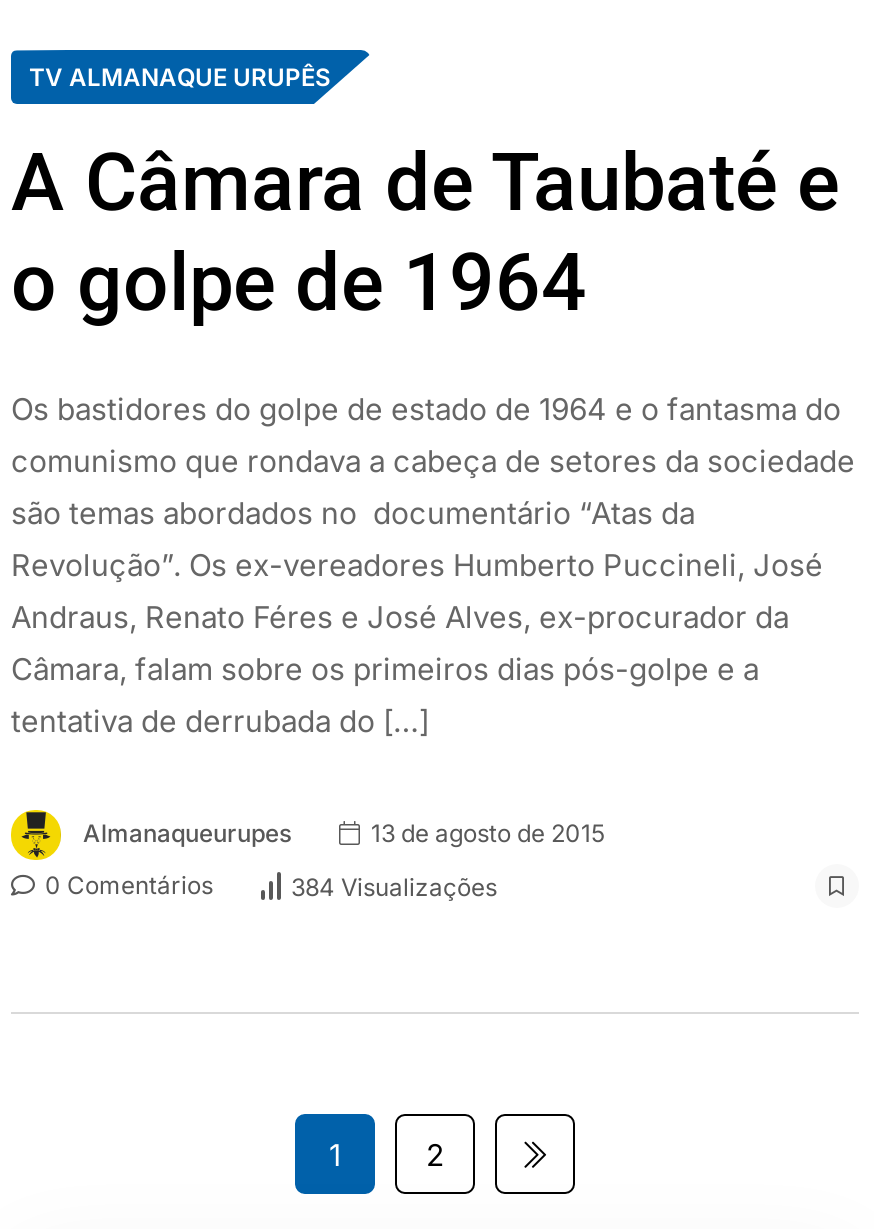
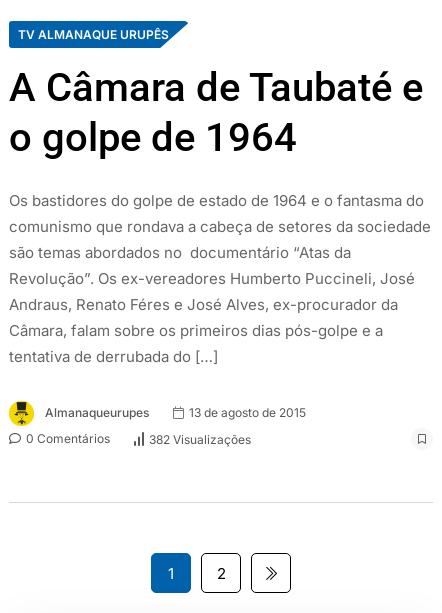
[291,872,497,902] 384 Visualizações -> [149,432,251,447] 382 Visualizações

